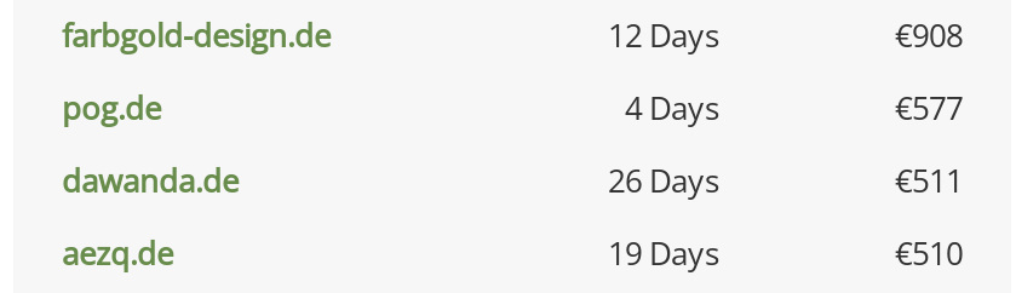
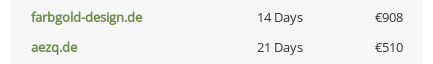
[608,13,719,57] 12 Days -> [256,8,302,26] 14 Days
[62,86,963,202] pog.de | 4 Days | €577 | dawanda.de | 26 Days | €511 -> none
[608,231,719,275] 19 Days -> [256,38,302,56] 21 Days

